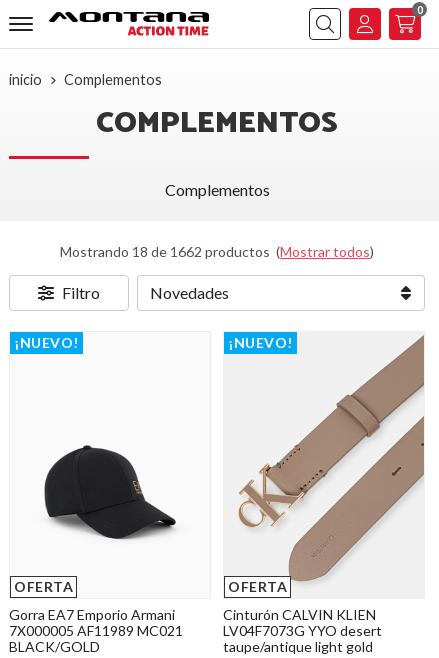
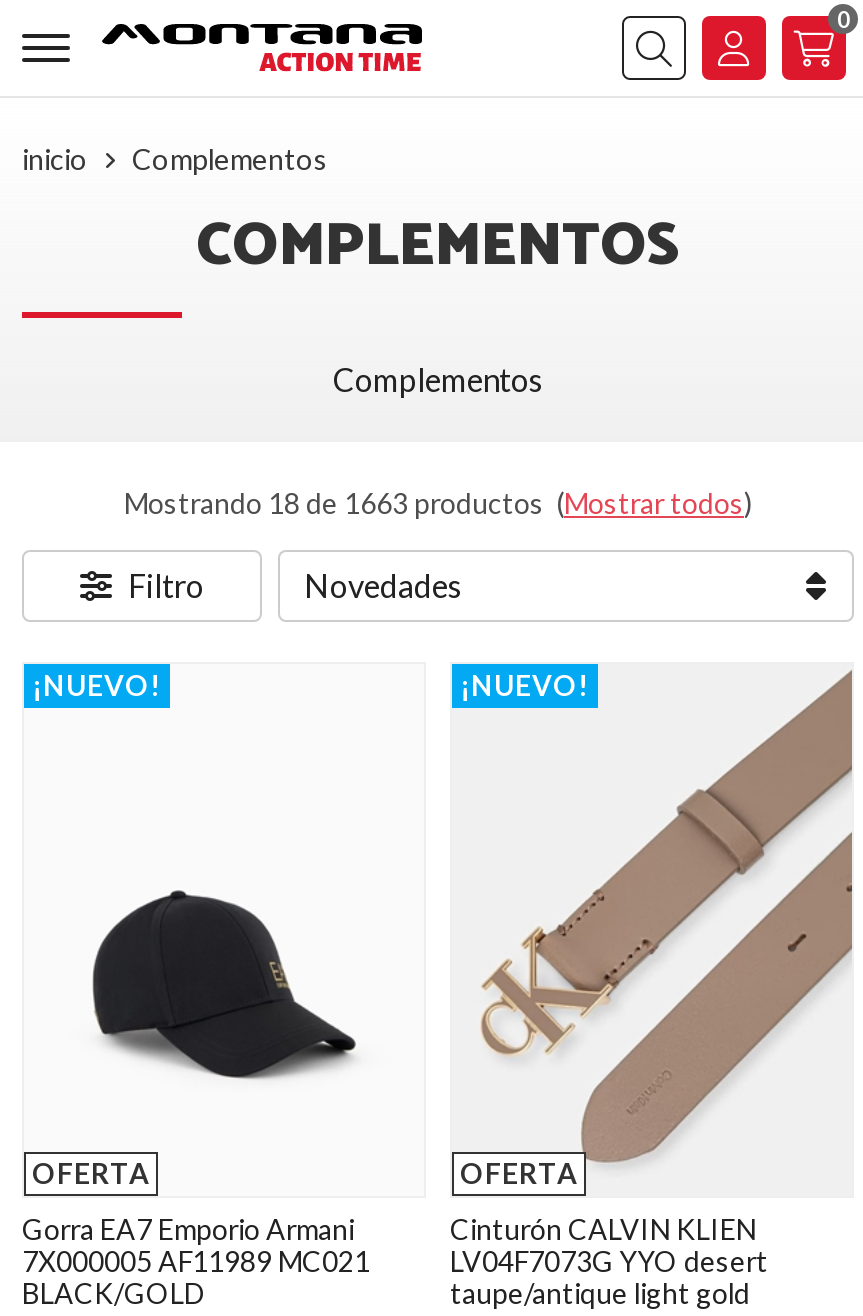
[60,242,374,259] Mostrando 18 de 1662 productos (Mostrar todos) -> [124,485,752,519] Mostrando 18 de 1663 productos (Mostrar todos)

